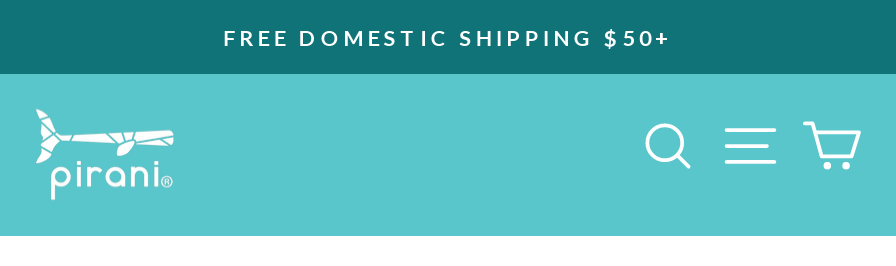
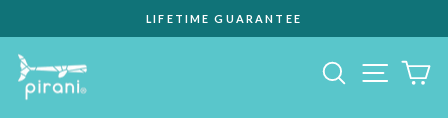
[223,24,673,50] FREE DOMESTIC SHIPPING $50+ -> [146,12,302,25] LIFETIME GUARANTEE

